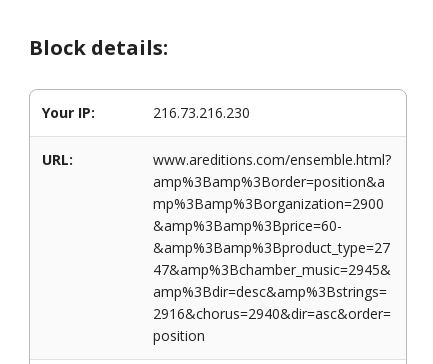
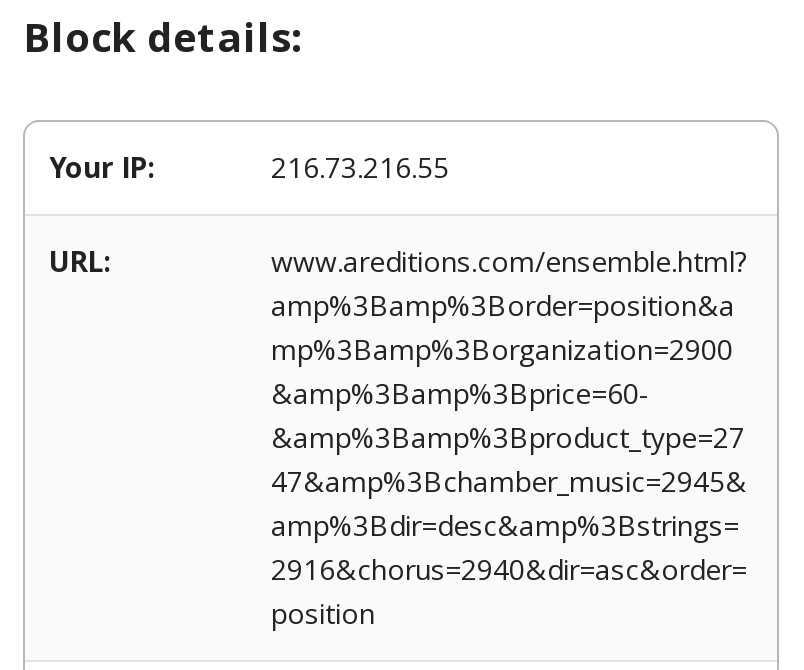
[153,103,250,122] 216.73.216.230 -> [271,148,449,186] 216.73.216.55

